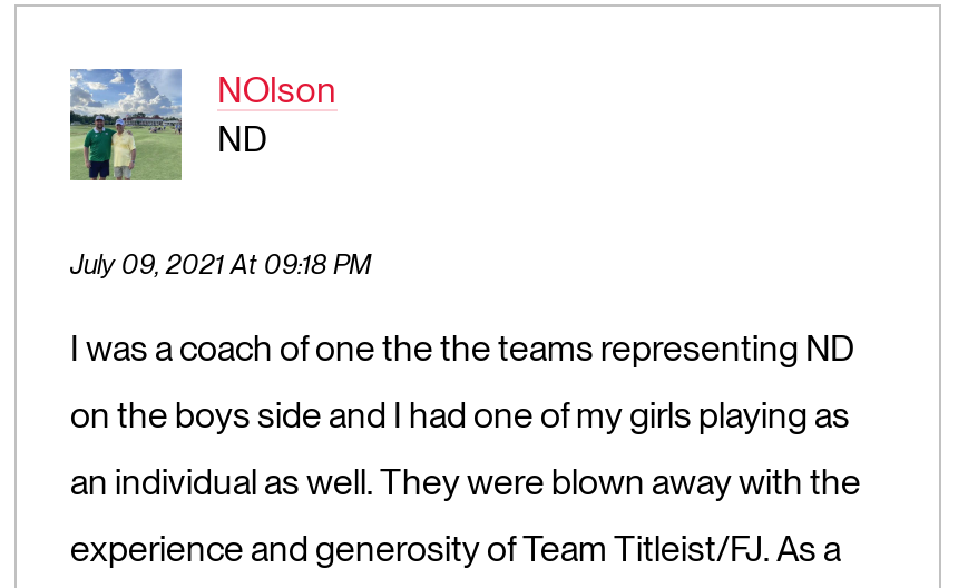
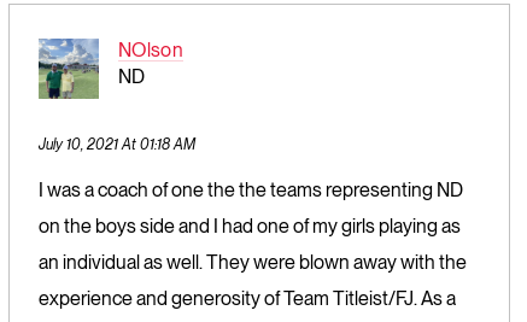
[70,253,371,277] July 09, 2021 At 09:18 PM -> [39,138,195,151] July 10, 2021 At 01:18 AM

